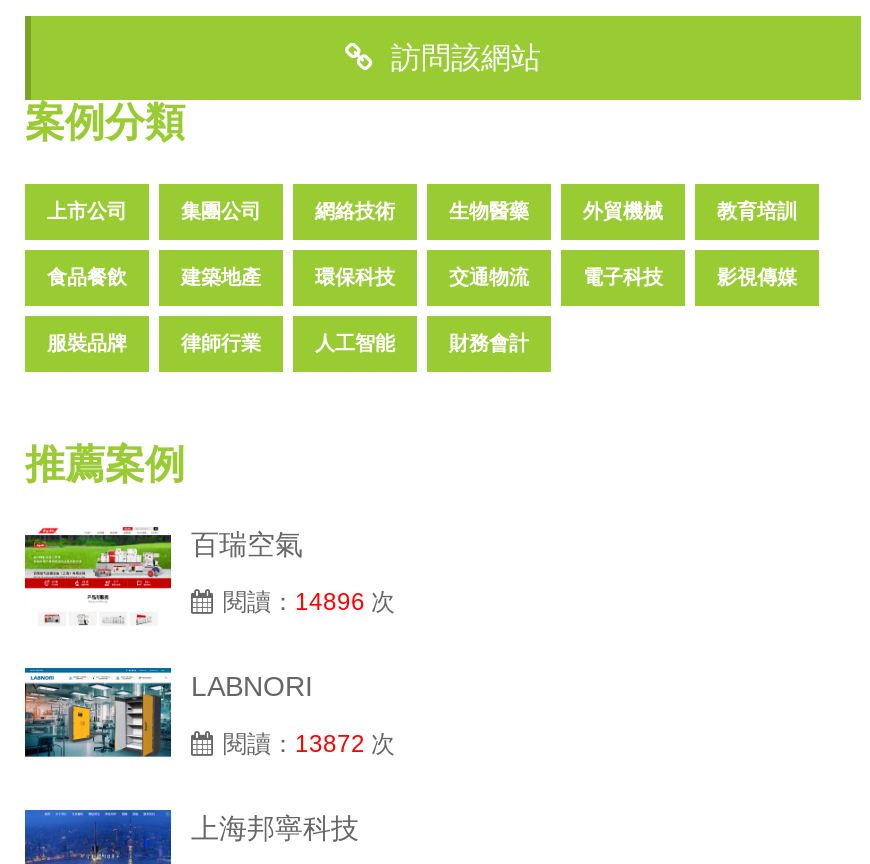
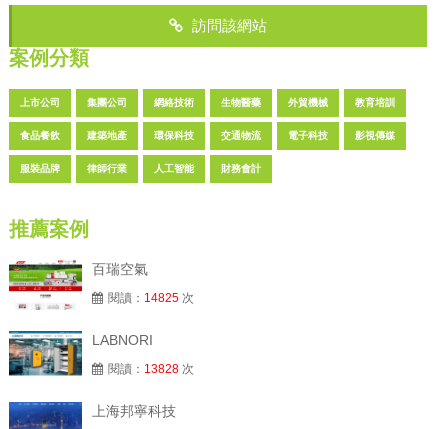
[223,588,395,616] 閱讀：14896次 -> [108,291,194,305] 閱讀：14825次
[223,730,395,758] 閱讀：13872次 -> [108,362,194,376] 閱讀：13828次

